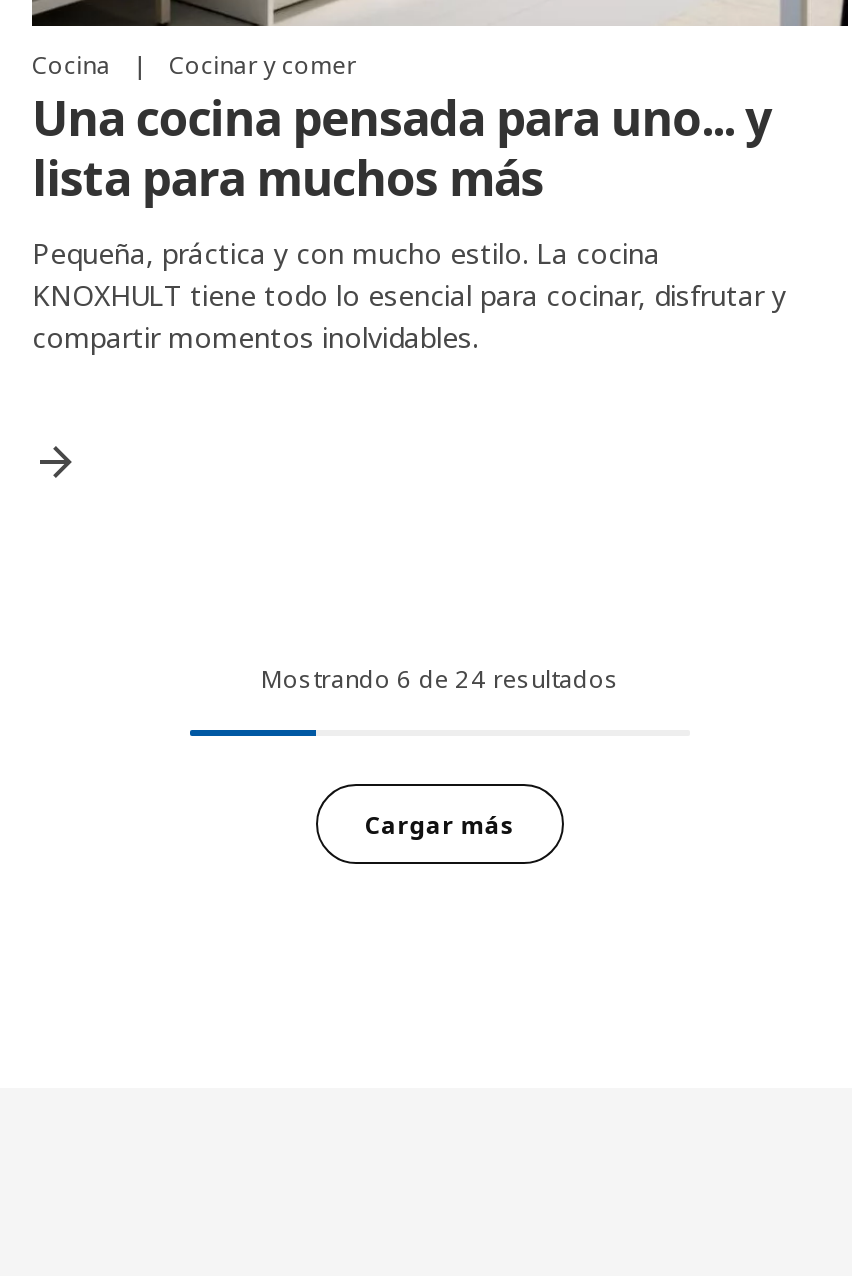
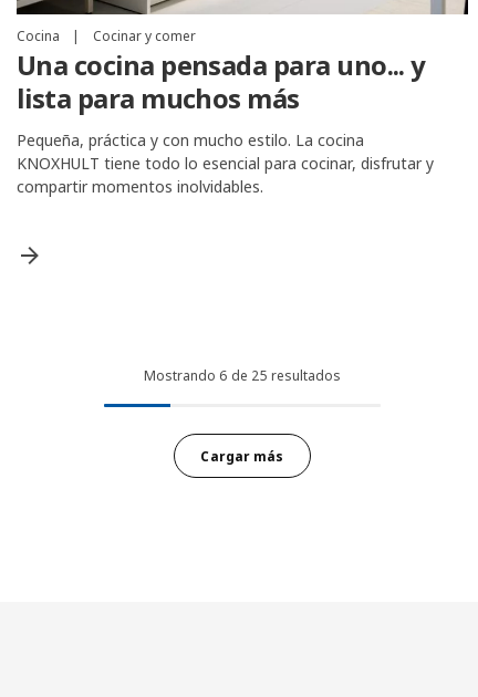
[261,663,619,697] Mostrando 6 de 24 resultados -> [144,367,341,386] Mostrando 6 de 25 resultados

